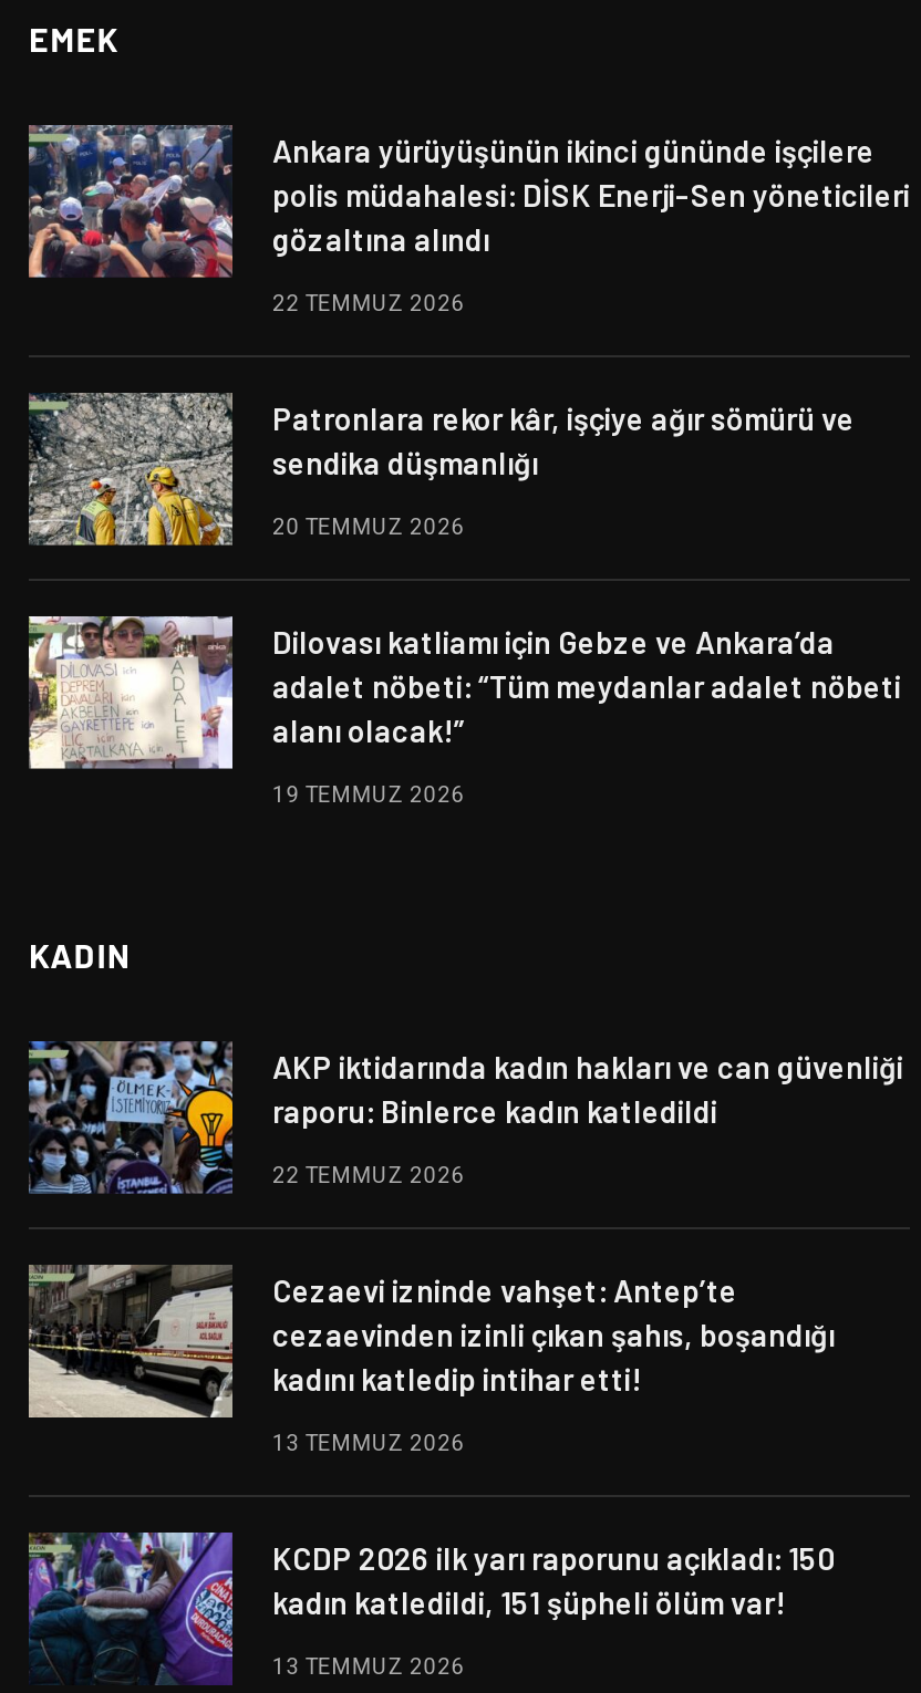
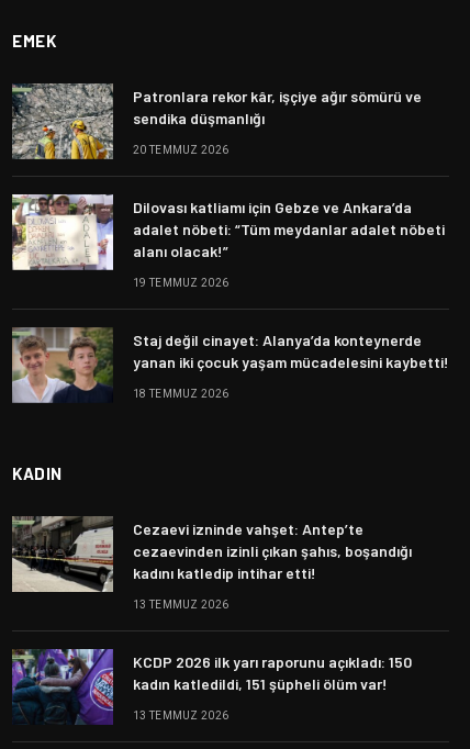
[27,123,910,314] [image] | Ankara yürüyüşünün ikinci gününde işçilere | polis müdahalesi: DİSK Enerji-Sen yöneticileri | gözaltına alındı | 22 TEMMUZ 2026 -> none
none -> [11,326,449,404] [image] | Staj değil cinayet: Alanya’da konteynerde | yanan iki çocuk yaşam mücadelesini kaybetti! | 18 TEMMUZ 2026
[27,1039,903,1196] [image] | AKP iktidarında kadın hakları ve can güvenliği | raporu: Binlerce kadın katledildi | 22 TEMMUZ 2026 -> none

